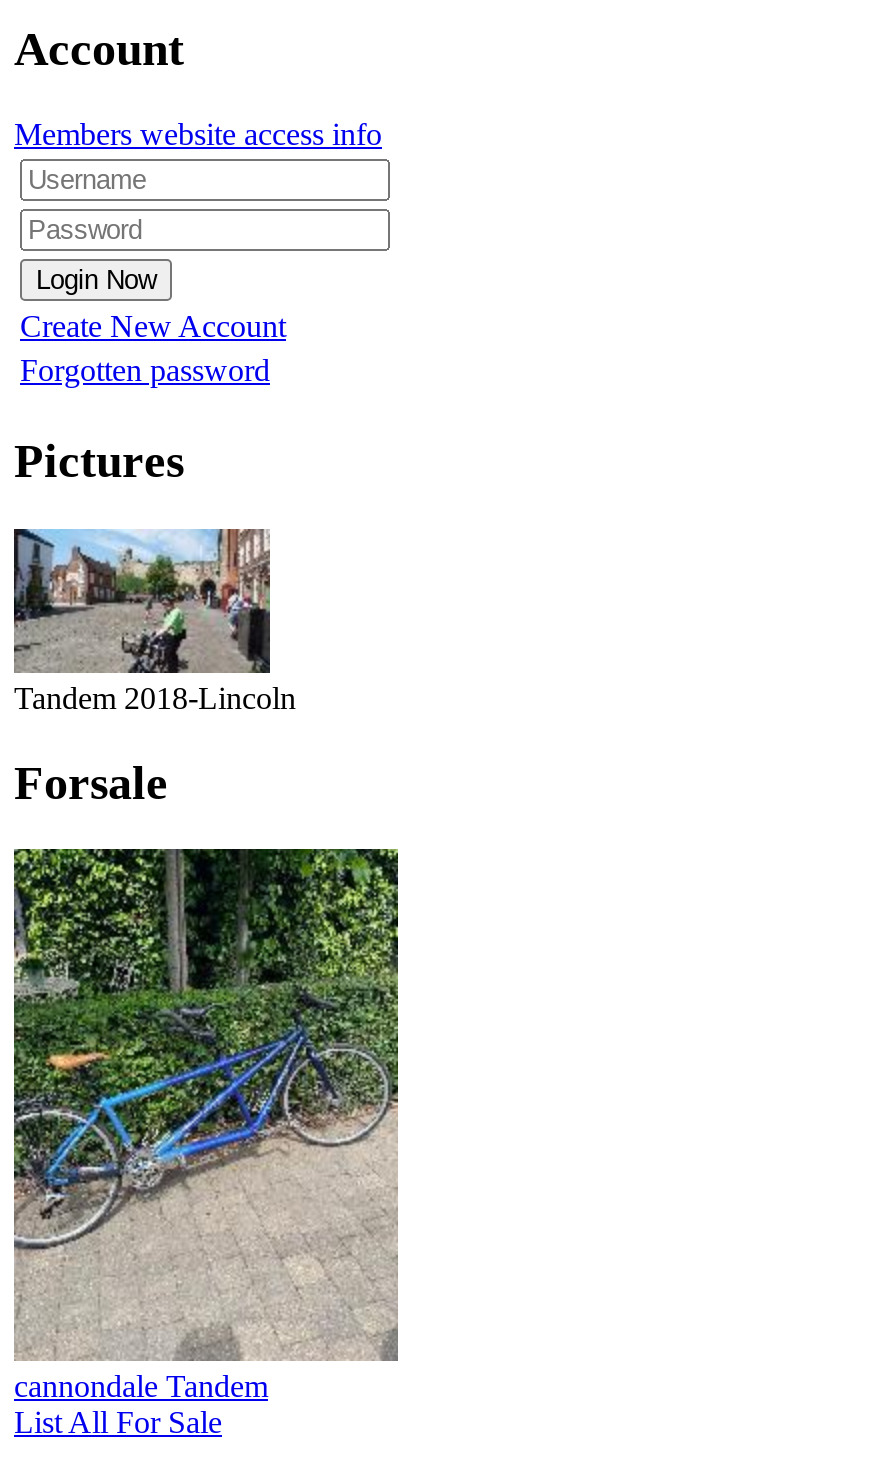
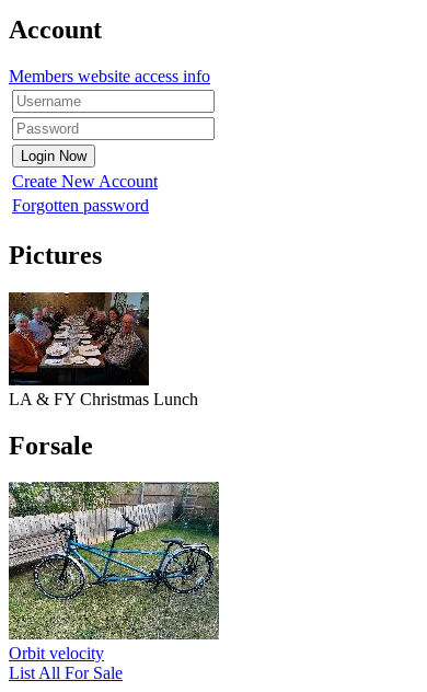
[14,527,296,714] [image] | Tandem 2018-Lincoln -> [9,291,198,408] [image] | LA & FY Christmas Lunch
[12,847,400,1404] [image] | cannondale Tandem -> [9,481,220,663] [image] | Orbit velocity

